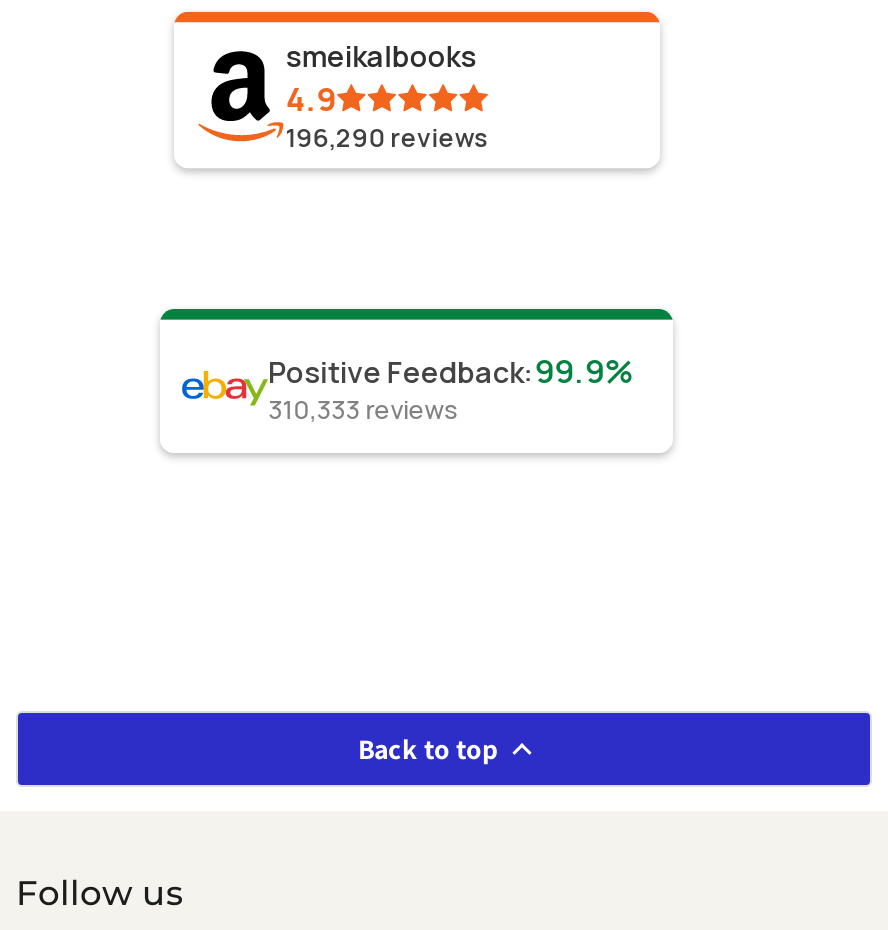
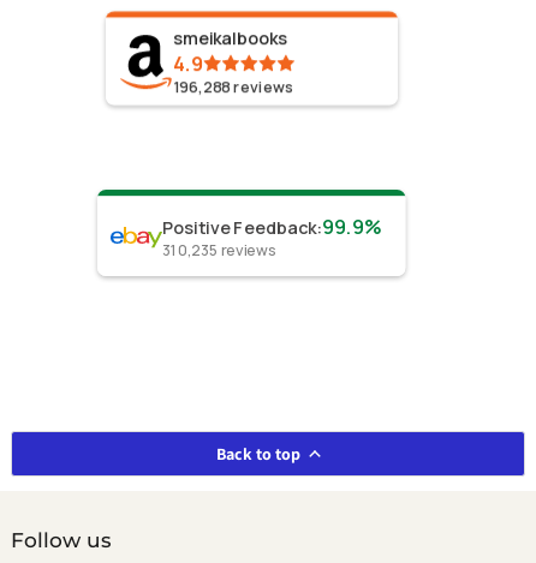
[286,120,489,154] 196,290 reviews -> [173,76,293,97] 196,288 reviews
[267,392,458,426] 310,333 reviews -> [162,239,276,260] 310,235 reviews

